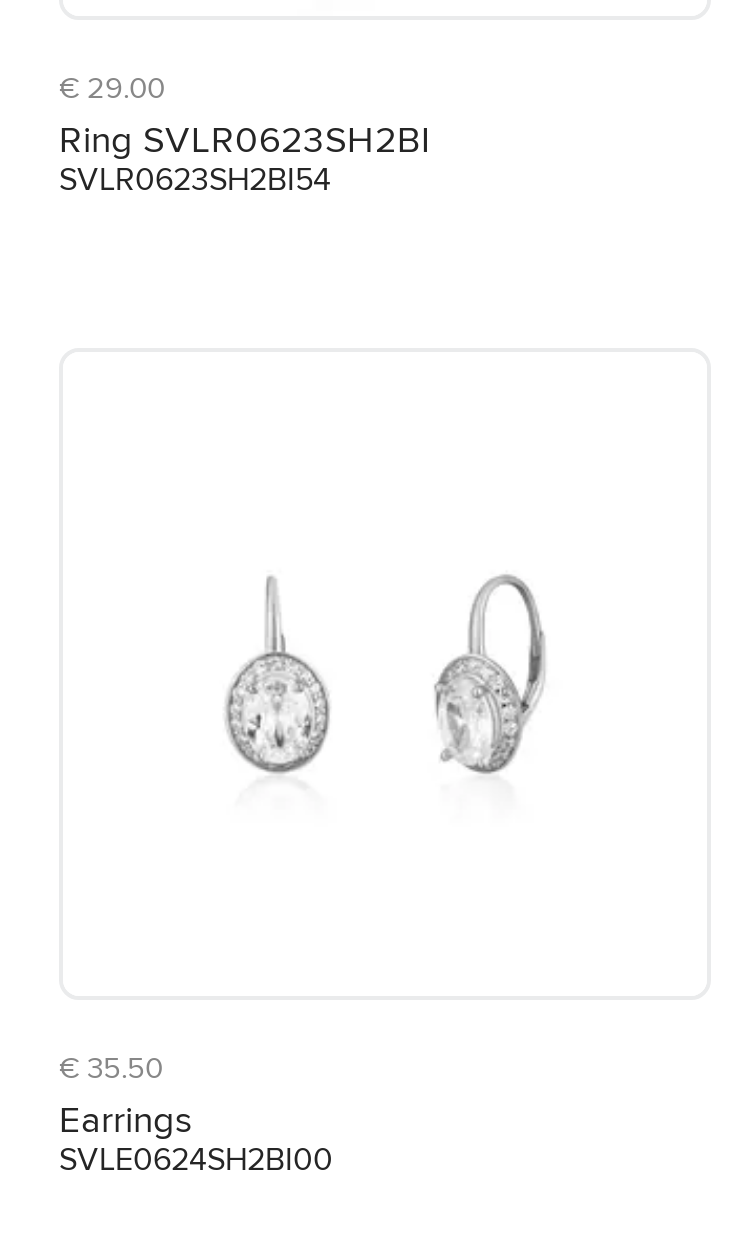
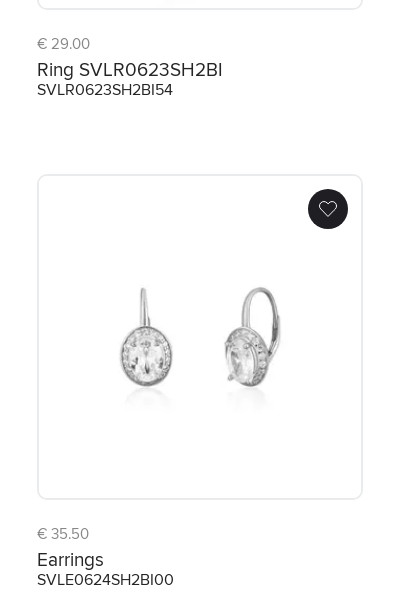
none -> [307,188,349,230] [image]

